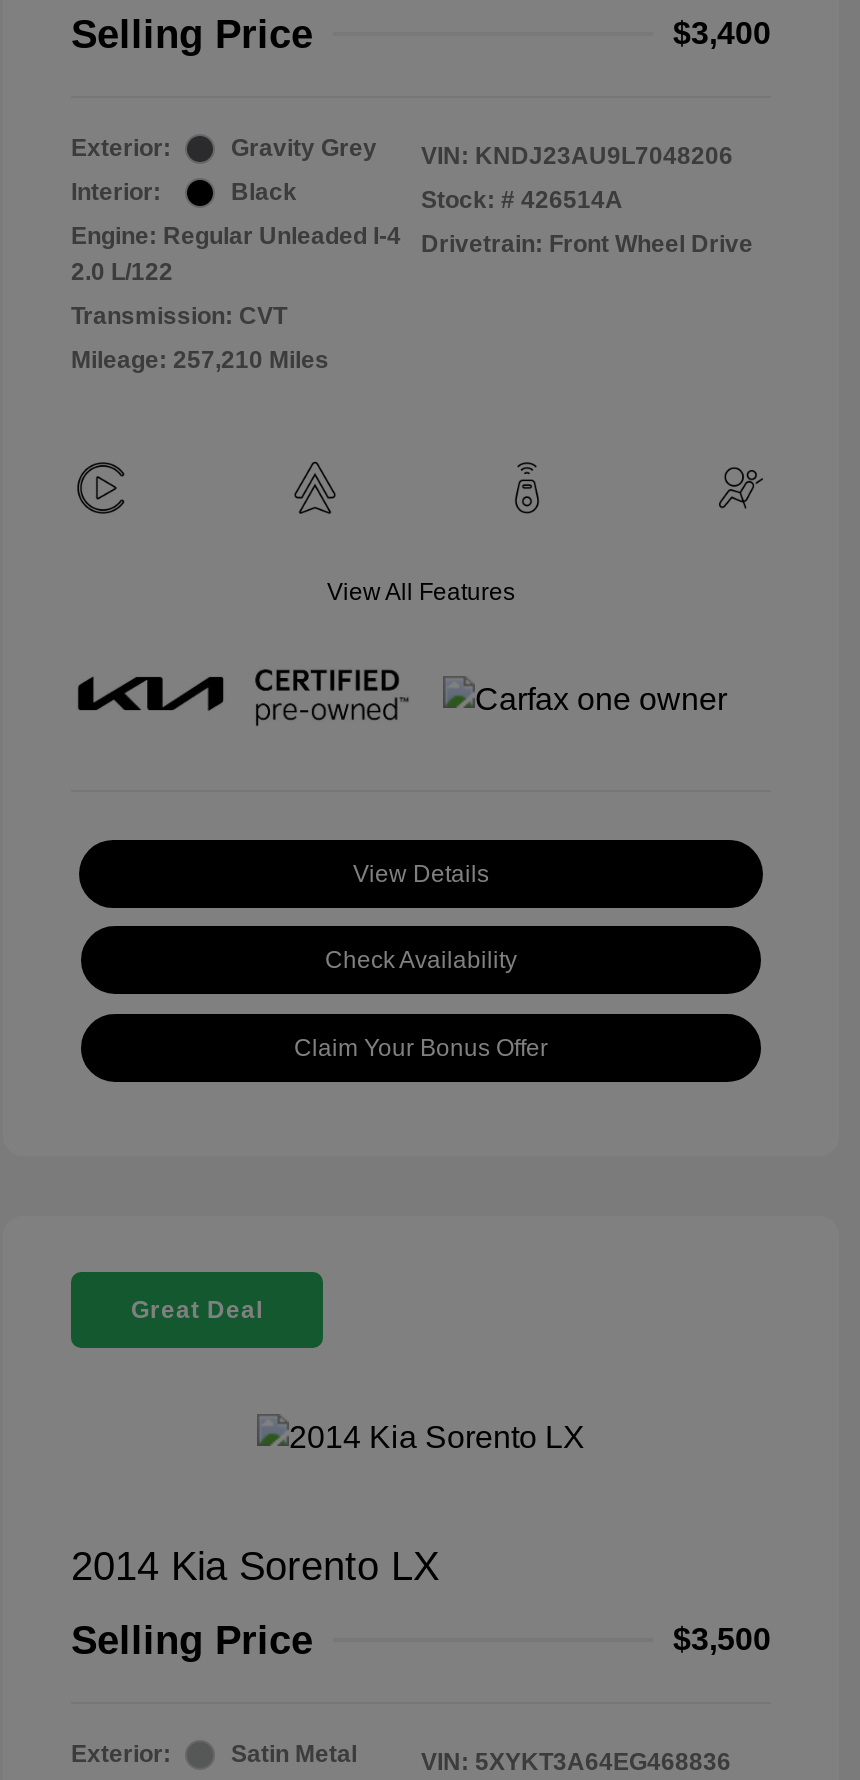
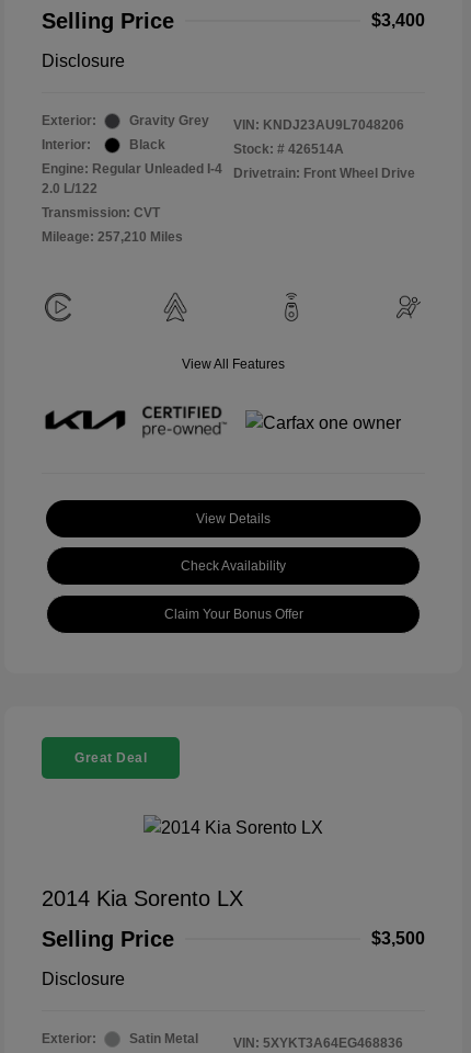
none -> [42,52,125,70] Disclosure
none -> [42,970,125,988] Disclosure

